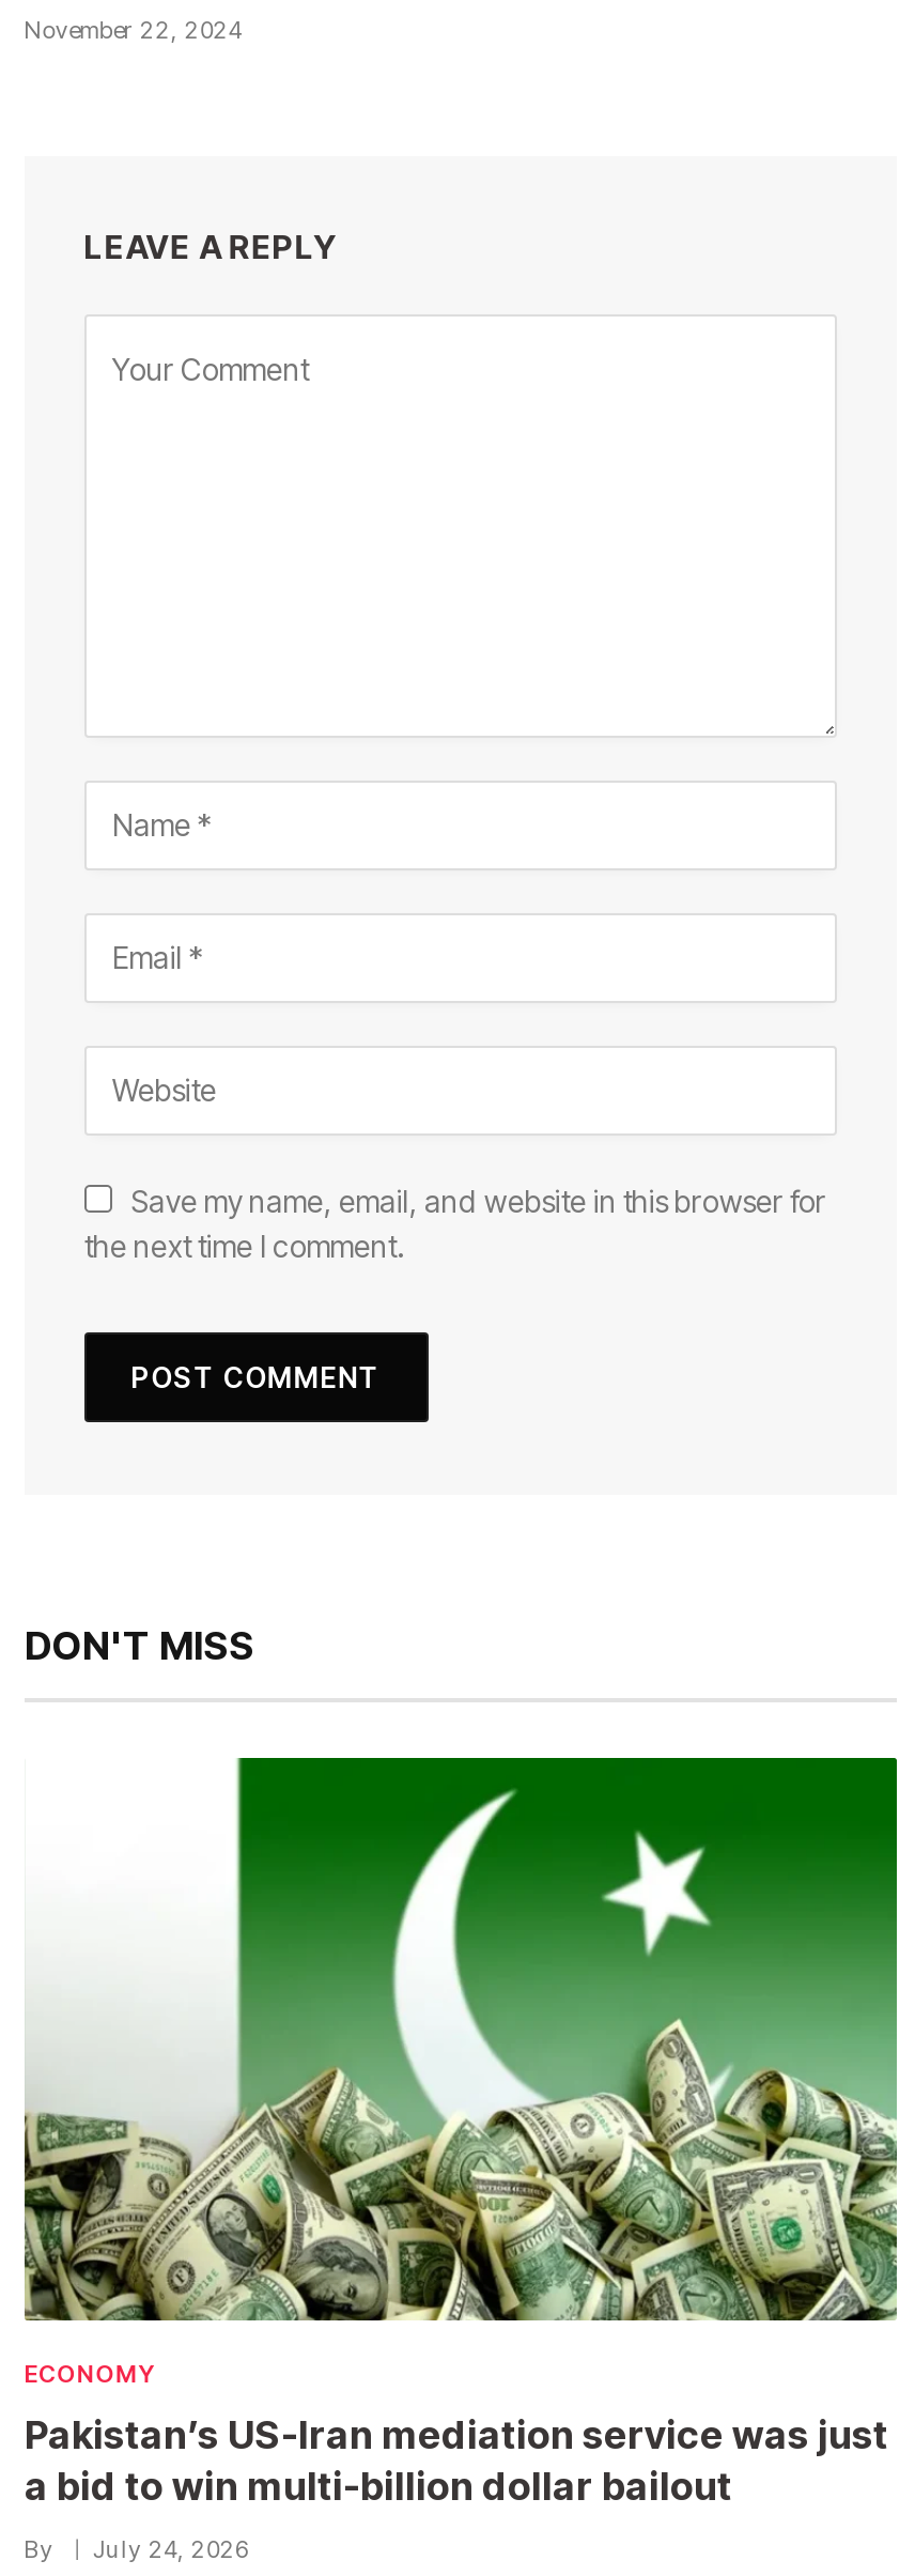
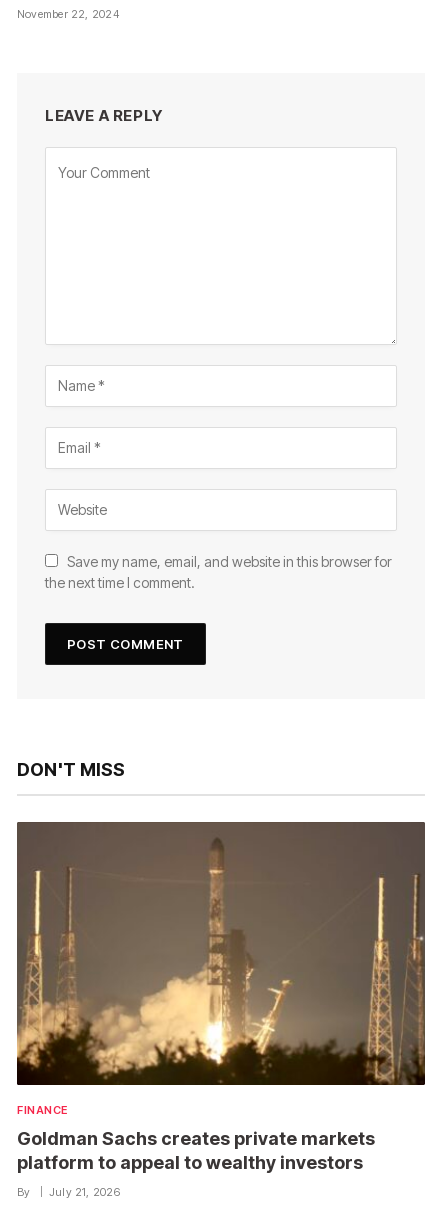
[22,1756,899,2388] [image] | ECONOMY -> [16,821,426,1117] [image] | FINANCE
[25,2412,888,2508] Pakistan’s US-Iran mediation service was just | a bid to win multi-billion dollar bailout -> [17,1128,375,1173] Goldman Sachs creates private markets | platform to appeal to wealthy investors
[25,2534,249,2564] By July 24, 2026 -> [17,1185,120,1199] By July 21, 2026

